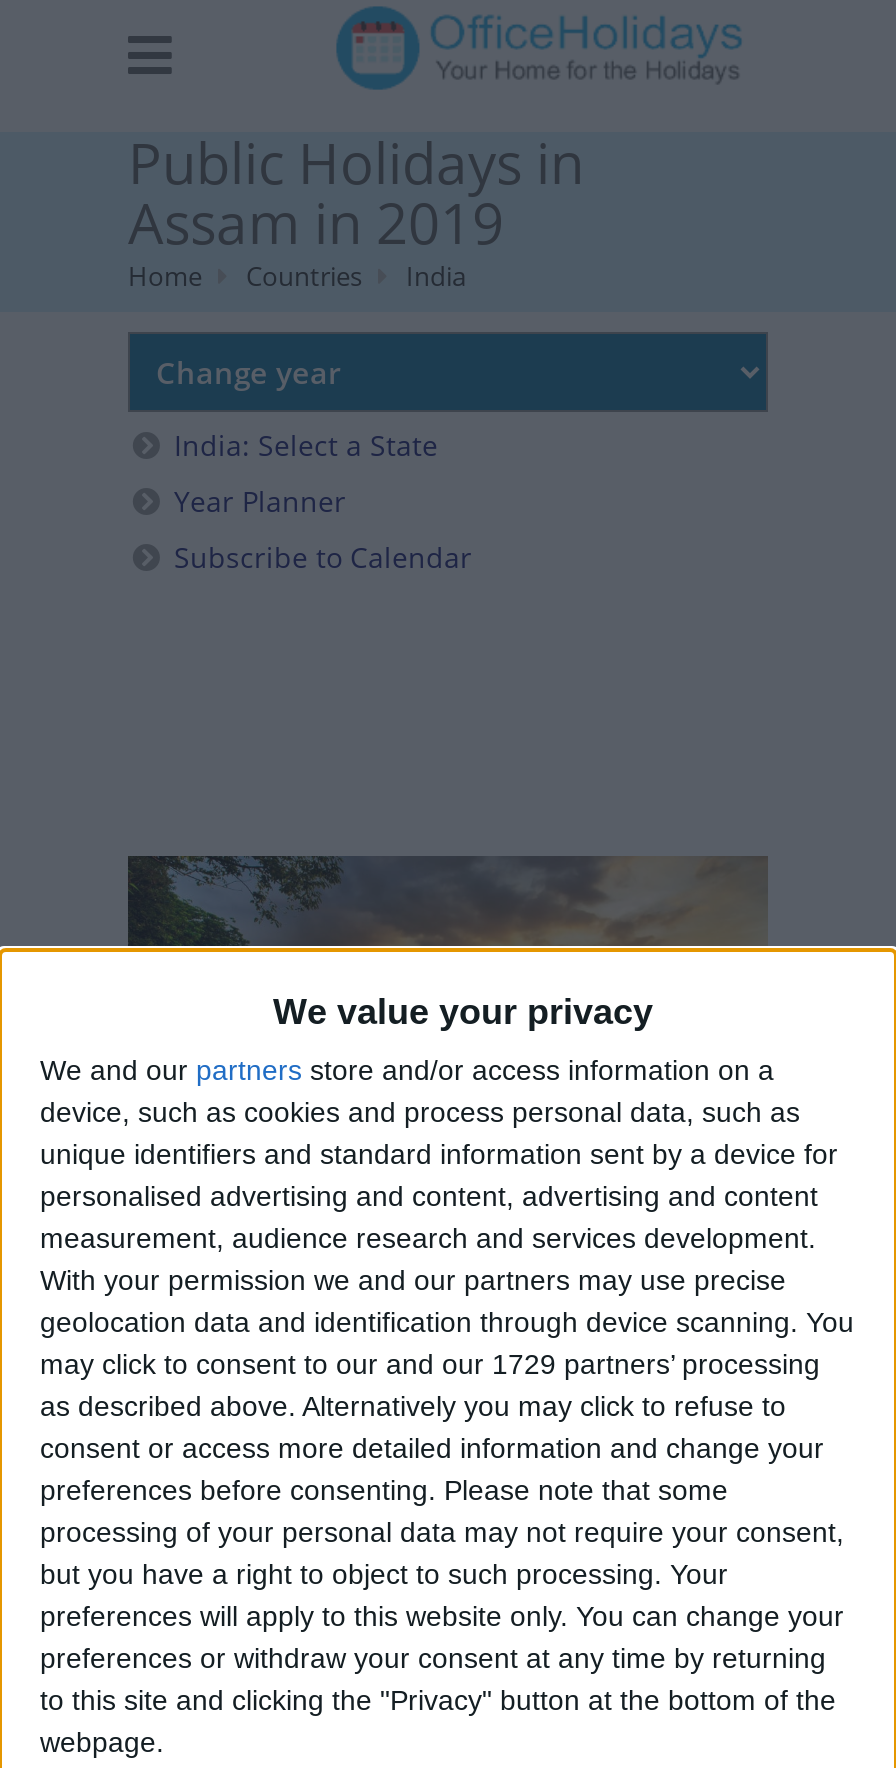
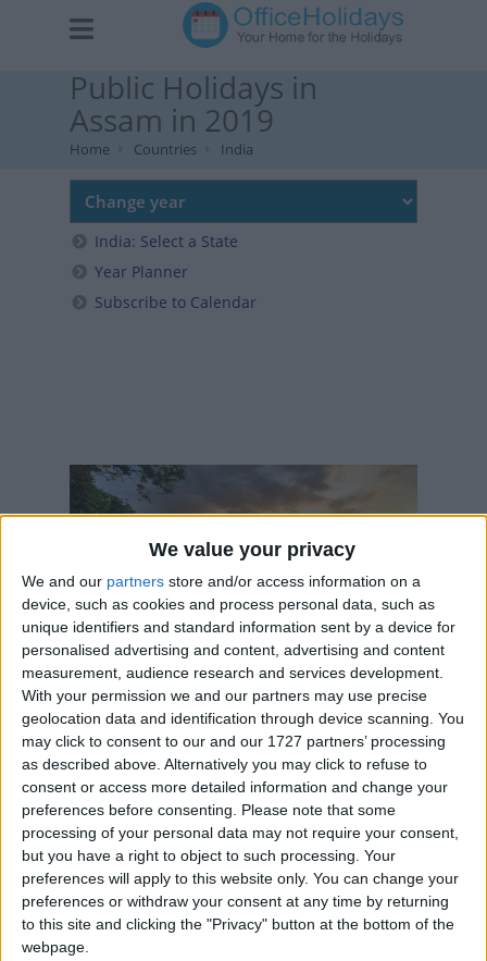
[40,1348,820,1380] may click to consent to our and our 1729 partners’ processing -> [22,733,446,750] may click to consent to our and our 1727 partners’ processing

